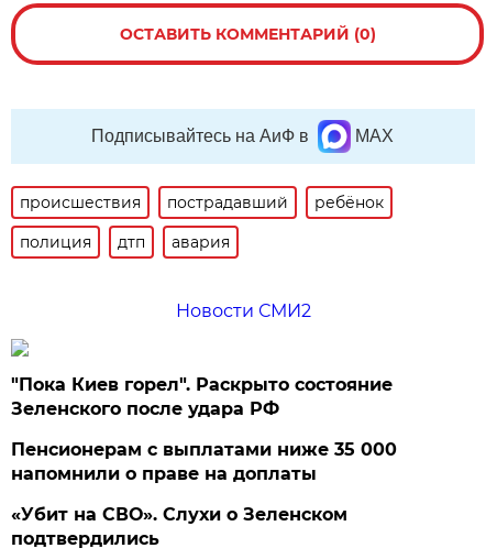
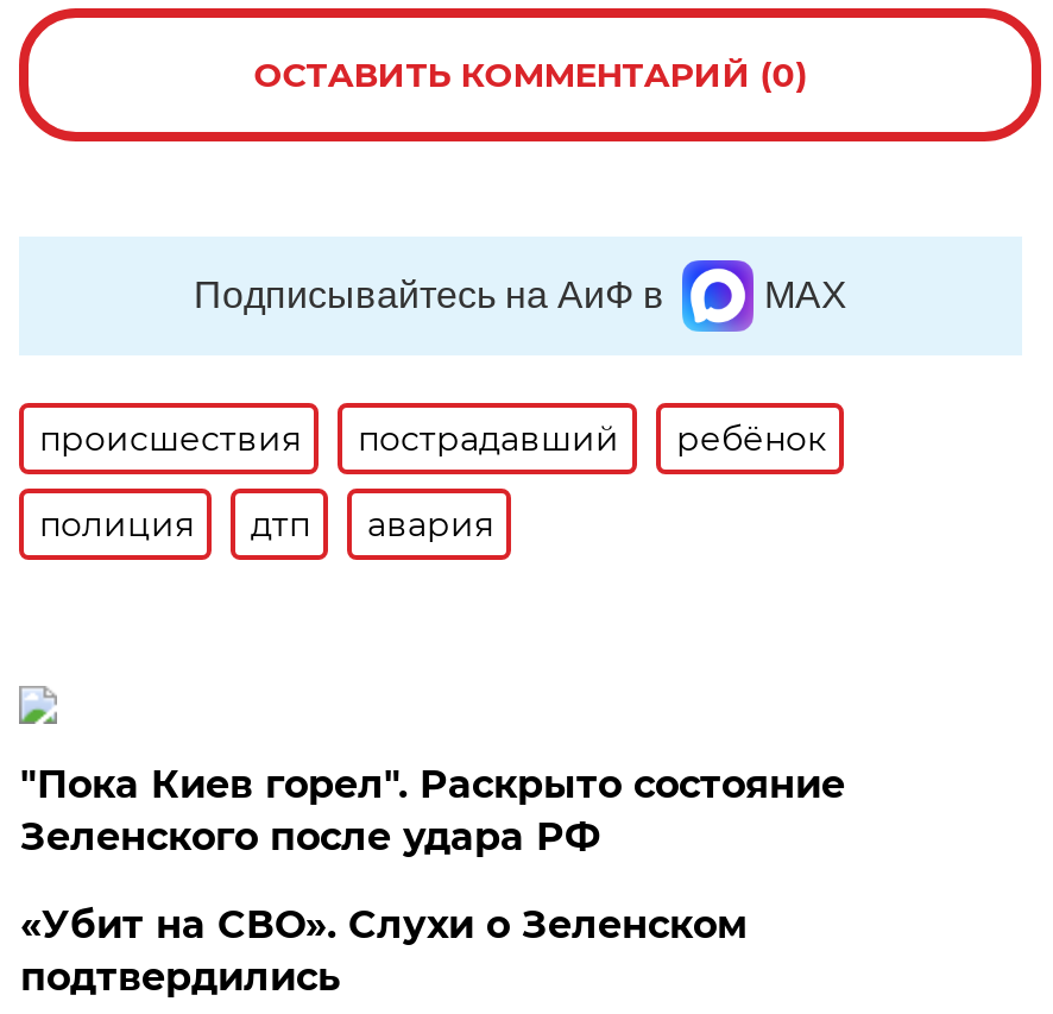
[176,300,311,321] Новости СМИ2 -> none
[11,439,397,484] Пенсионерам с выплатами ниже 35 000 | напомнили о праве на доплаты -> none

